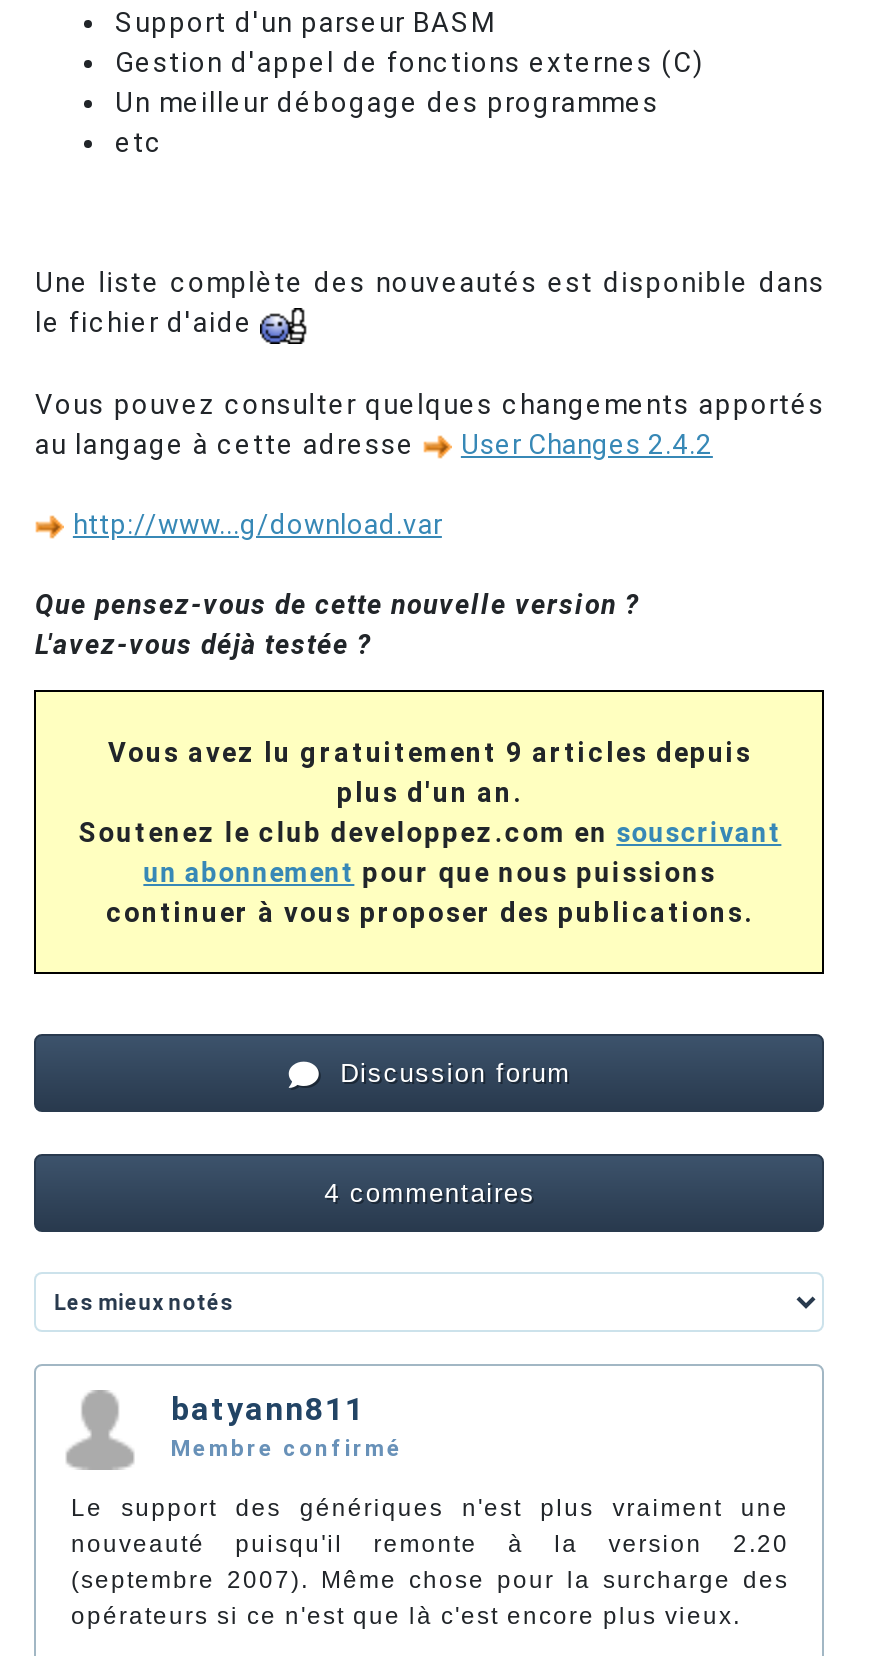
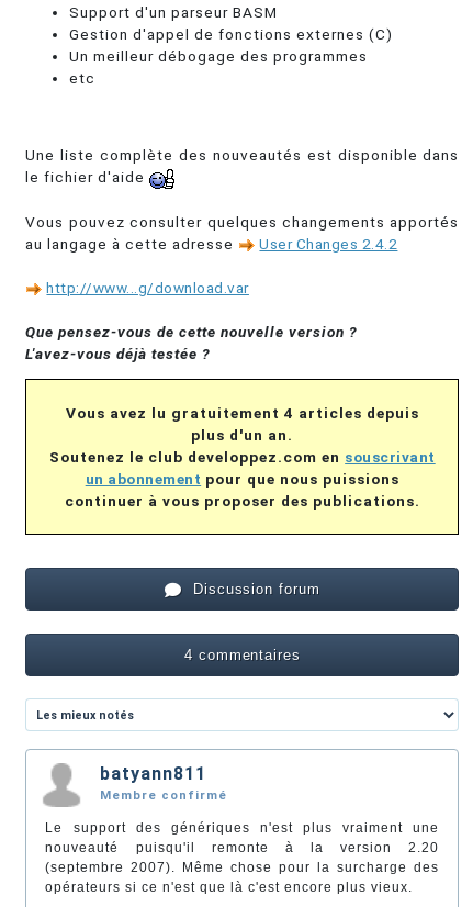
[108,737,752,769] Vous avez lu gratuitement 9 articles depuis -> [66,405,419,422] Vous avez lu gratuitement 4 articles depuis

